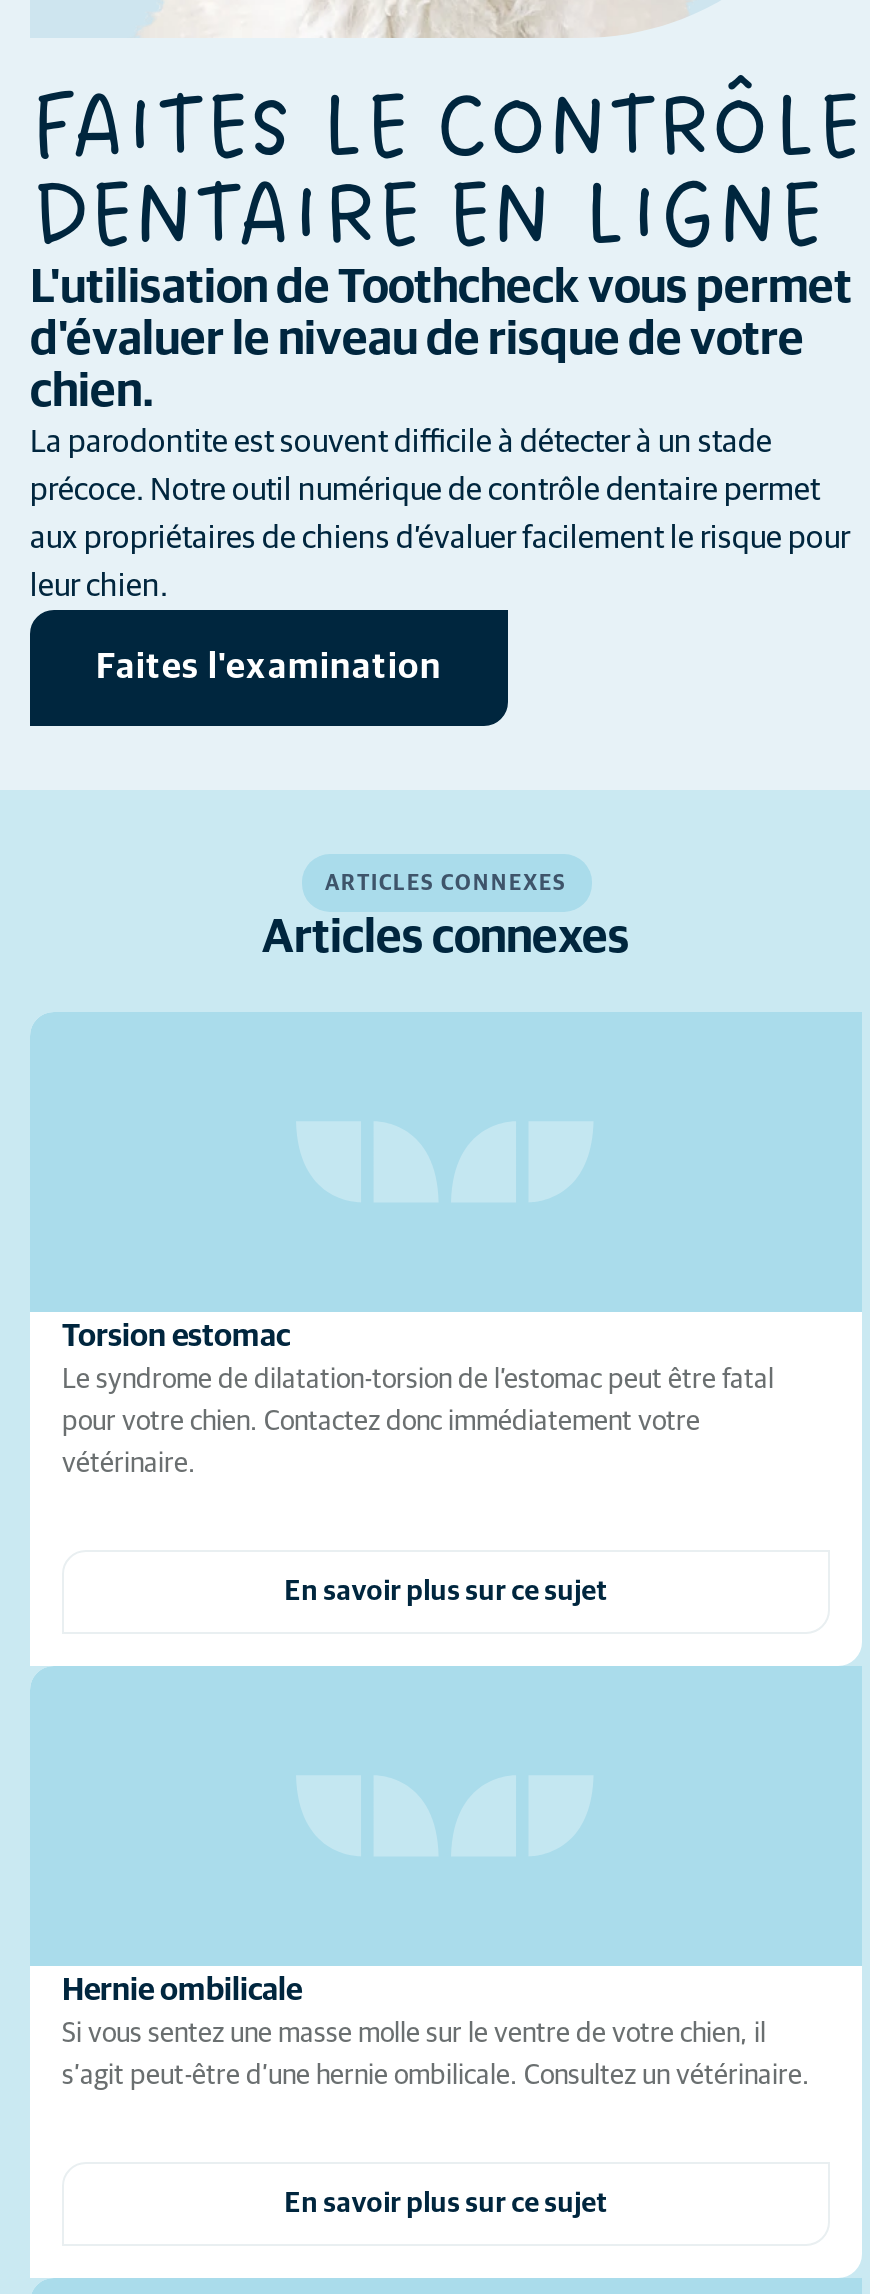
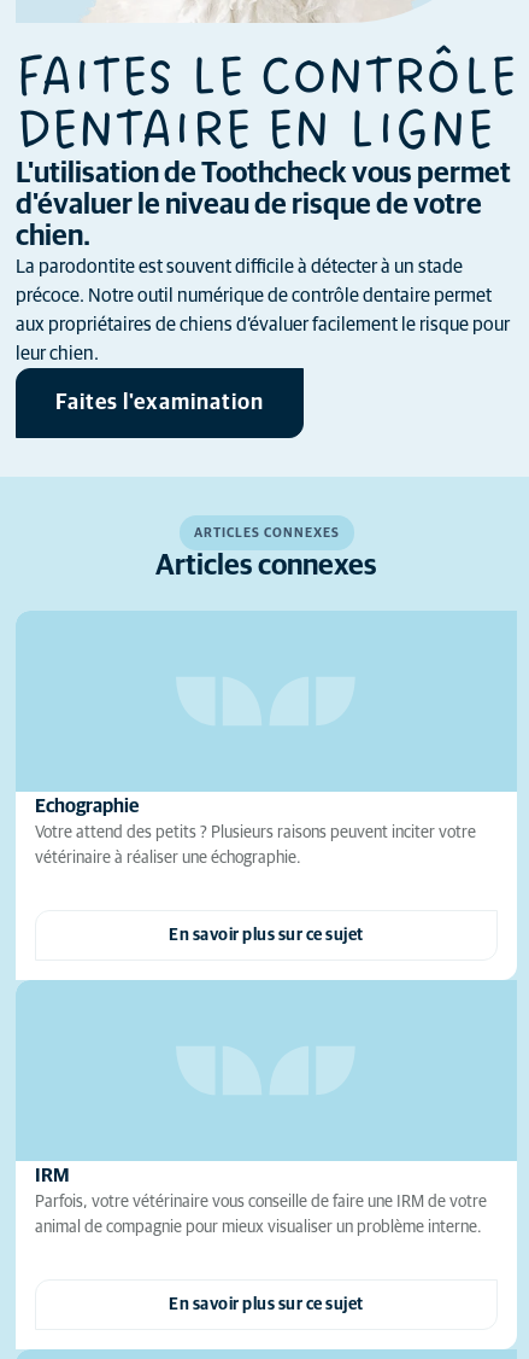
[62,1320,774,1478] Torsion estomac | Le syndrome de dilatation-torsion de l’estomac peut être fatal | pour votre chien. Contactez donc immédiatement votre | vétérinaire. -> [35,797,476,867] Echographie | Votre attend des petits ? Plusieurs raisons peuvent inciter votre | vétérinaire à réaliser une échographie.
[62,1974,766,2048] Hernie ombilicale | Si vous sentez une masse molle sur le ventre de votre chien, il -> [35,1166,487,1211] IRM | Parfois, votre vétérinaire vous conseille de faire une IRM de votre
[62,2062,810,2090] s’agit peut-être d’une hernie ombilicale. Consultez un vétérinaire. -> [35,1219,482,1236] animal de compagnie pour mieux visualiser un problème interne.

